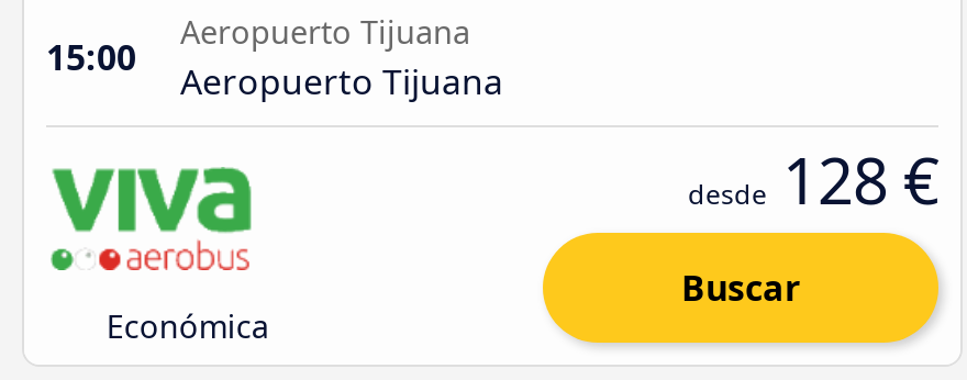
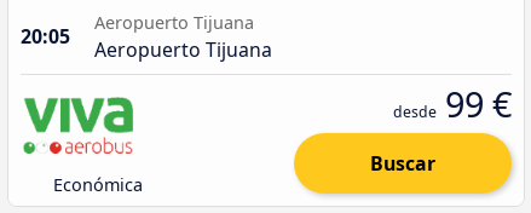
[46,33,503,105] 15:00 Aeropuerto Tijuana -> [21,23,272,63] 20:05 Aeropuerto Tijuana
[688,136,938,221] desde 128 € -> [393,80,512,127] desde 99 €

